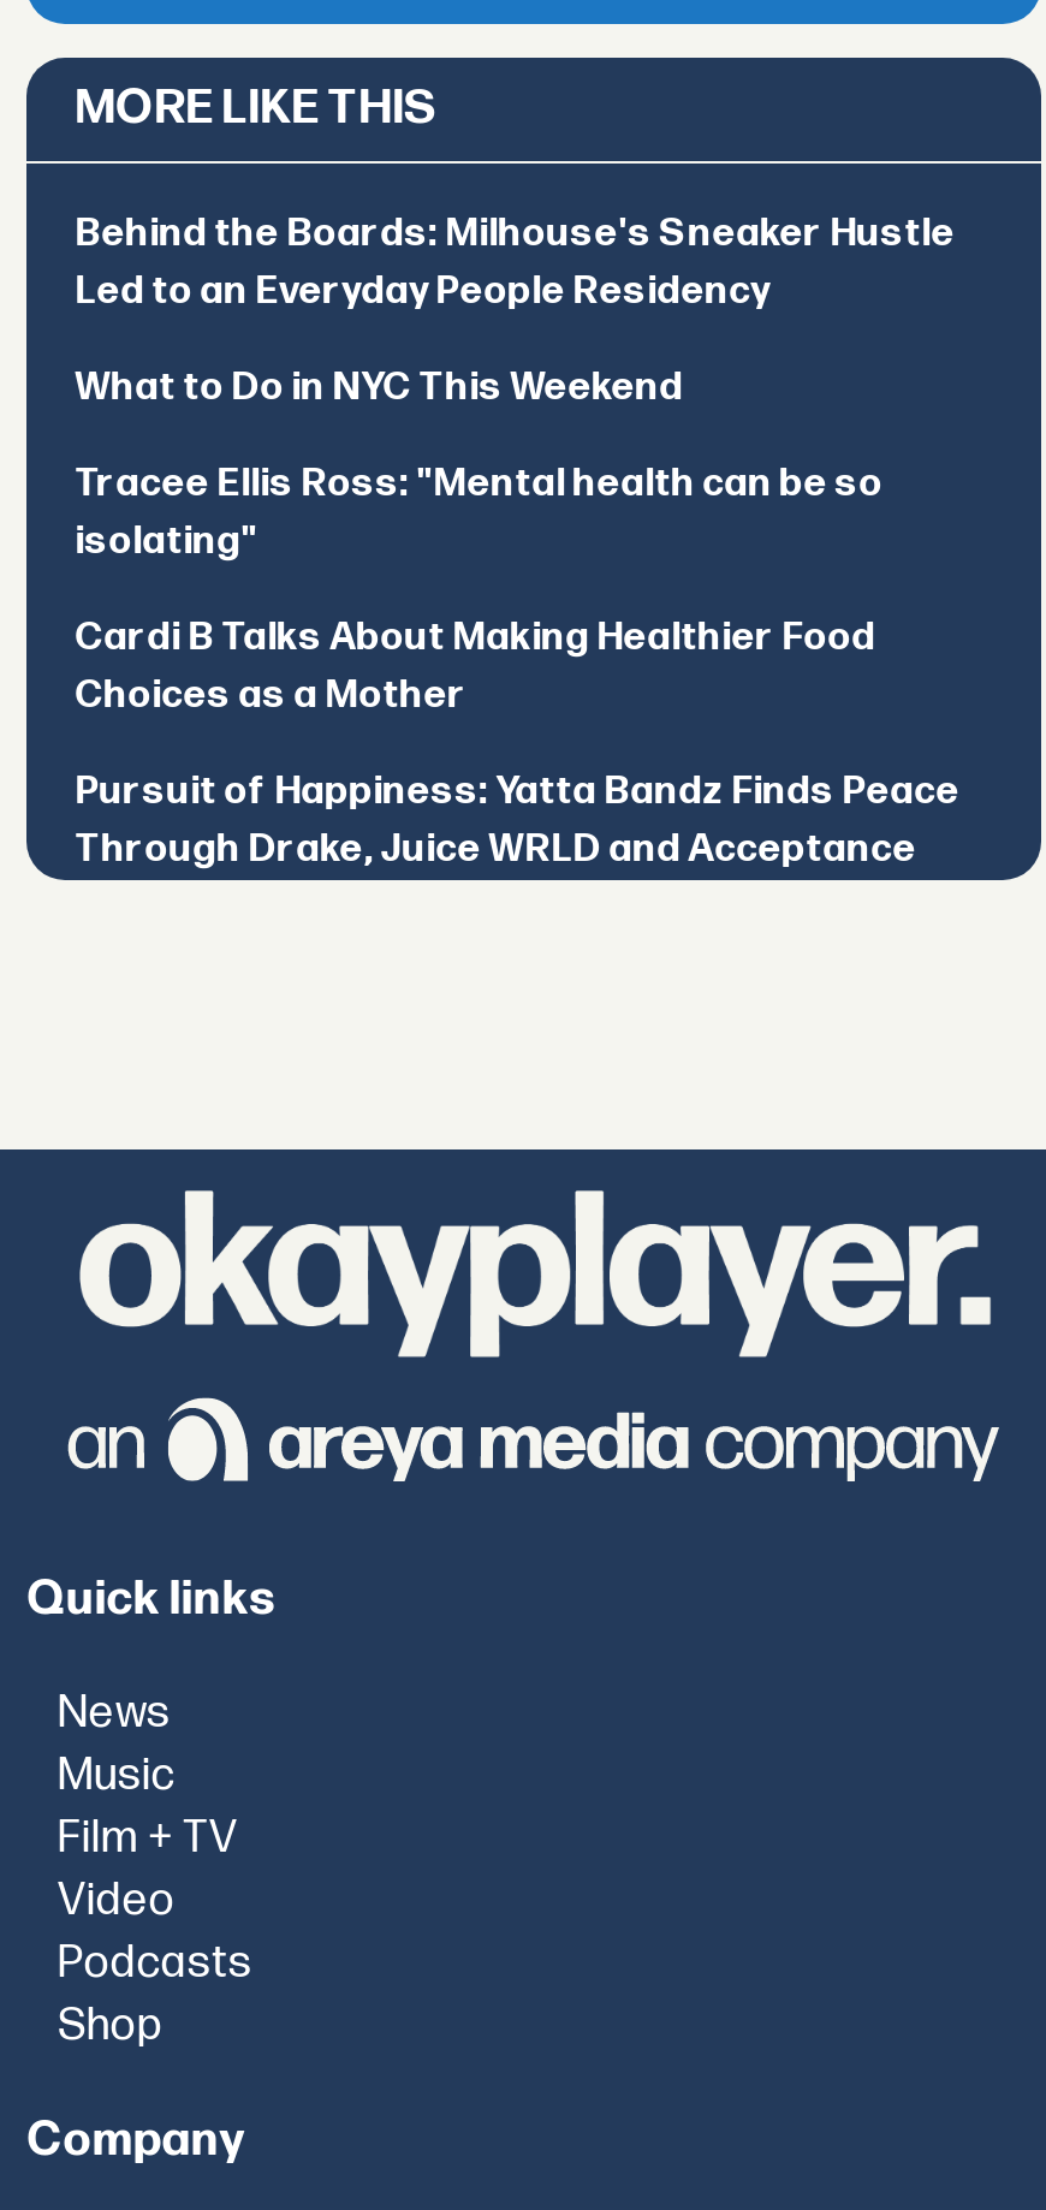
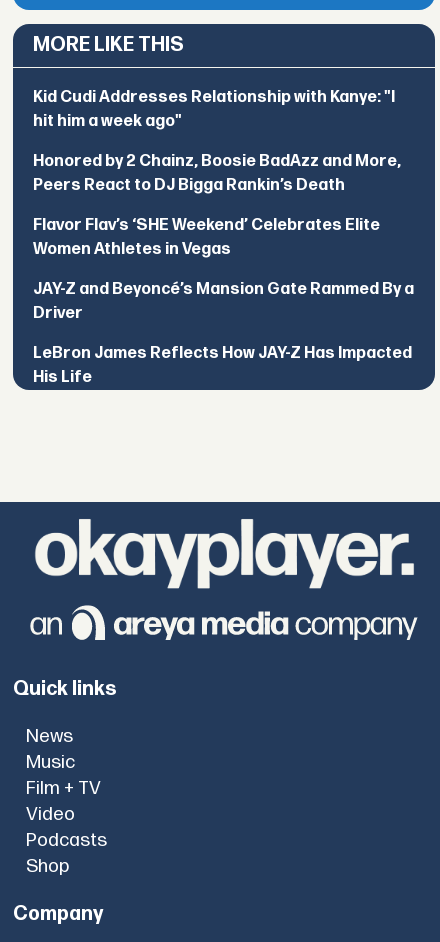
[75,212,955,315] Behind the Boards: Milhouse's Sneaker Hustle | Led to an Everyday People Residency -> [33,88,395,131] Kid Cudi Addresses Relationship with Kanye: "I | hit him a week ago"
[75,366,683,411] What to Do in NYC This Weekend -> [33,152,401,195] Honored by 2 Chainz, Boosie BadAzz and More, | Peers React to DJ Bigga Rankin’s Death
[75,462,883,565] Tracee Ellis Ross: "Mental health can be so | isolating" -> [33,216,380,259] Flavor Flav’s ‘SHE Weekend’ Celebrates Elite | Women Athletes in Vegas
[75,615,876,719] Cardi B Talks About Making Healthier Food | Choices as a Mother -> [33,280,414,323] JAY-Z and Beyoncé’s Mansion Gate Rammed By a | Driver
[75,769,960,873] Pursuit of Happiness: Yatta Bandz Finds Peace | Through Drake, Juice WRLD and Acceptance -> [33,344,412,387] LeBron James Reflects How JAY-Z Has Impacted | His Life

